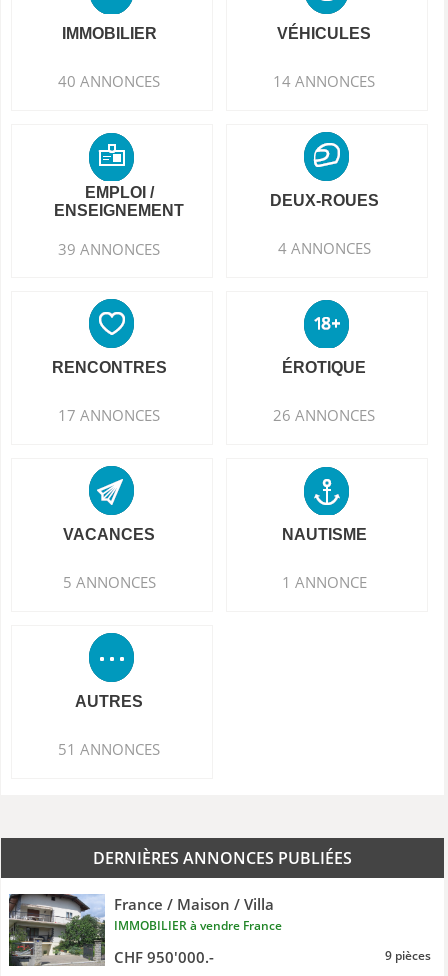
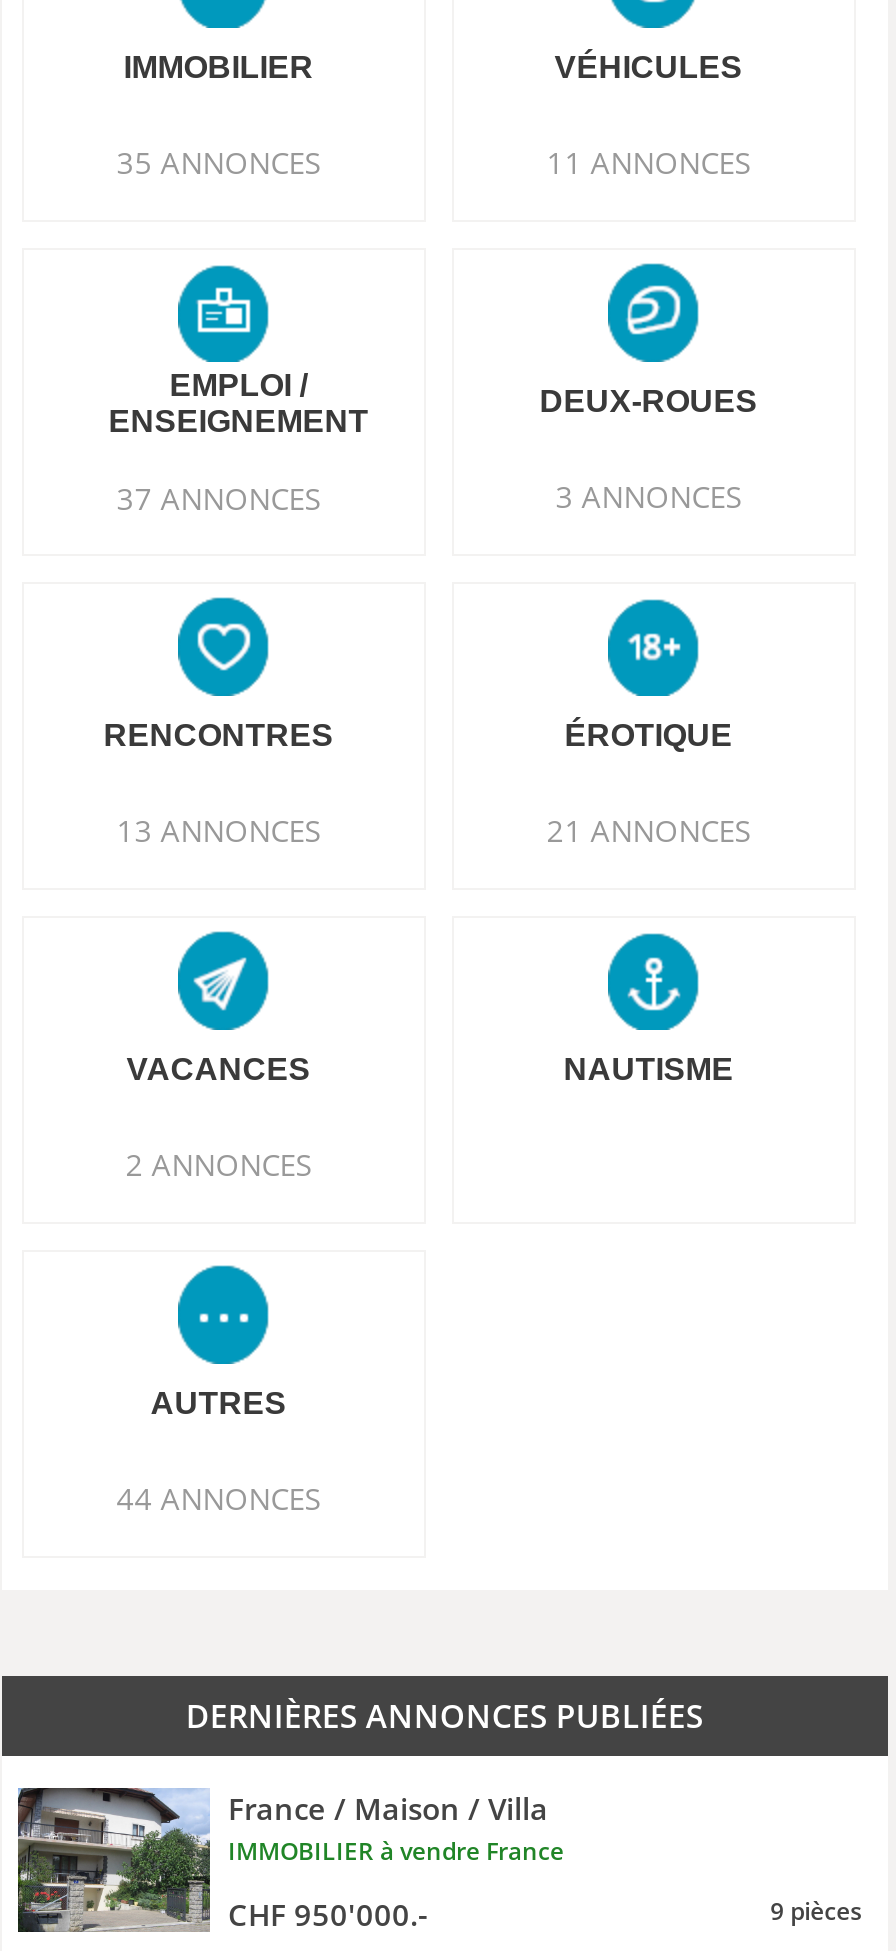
[58,71,160,91] 40 ANNONCES -> [117,142,321,182] 35 ANNONCES
[273,71,375,91] 14 ANNONCES -> [547,142,751,182] 11 ANNONCES
[58,239,160,259] 39 ANNONCES -> [117,478,321,518] 37 ANNONCES
[278,238,371,258] 4 ANNONCES -> [556,476,742,516] 3 ANNONCES
[58,405,160,425] 17 ANNONCES -> [117,810,321,850] 13 ANNONCES
[273,405,375,425] 26 ANNONCES -> [547,810,751,850] 21 ANNONCES
[63,572,156,592] 5 ANNONCES -> [126,1144,312,1184] 2 ANNONCES
[282,572,367,592] 1 ANNONCE -> none
[58,739,160,759] 51 ANNONCES -> [117,1478,321,1518] 44 ANNONCES

